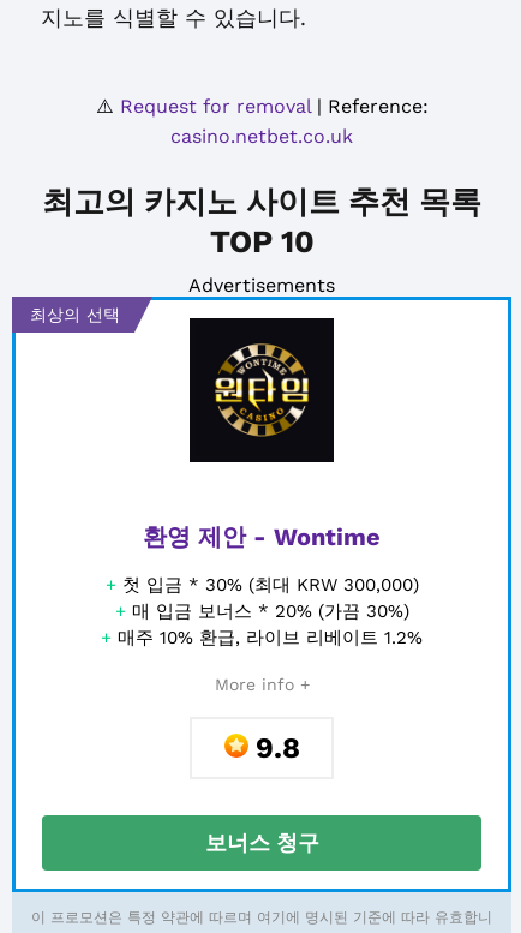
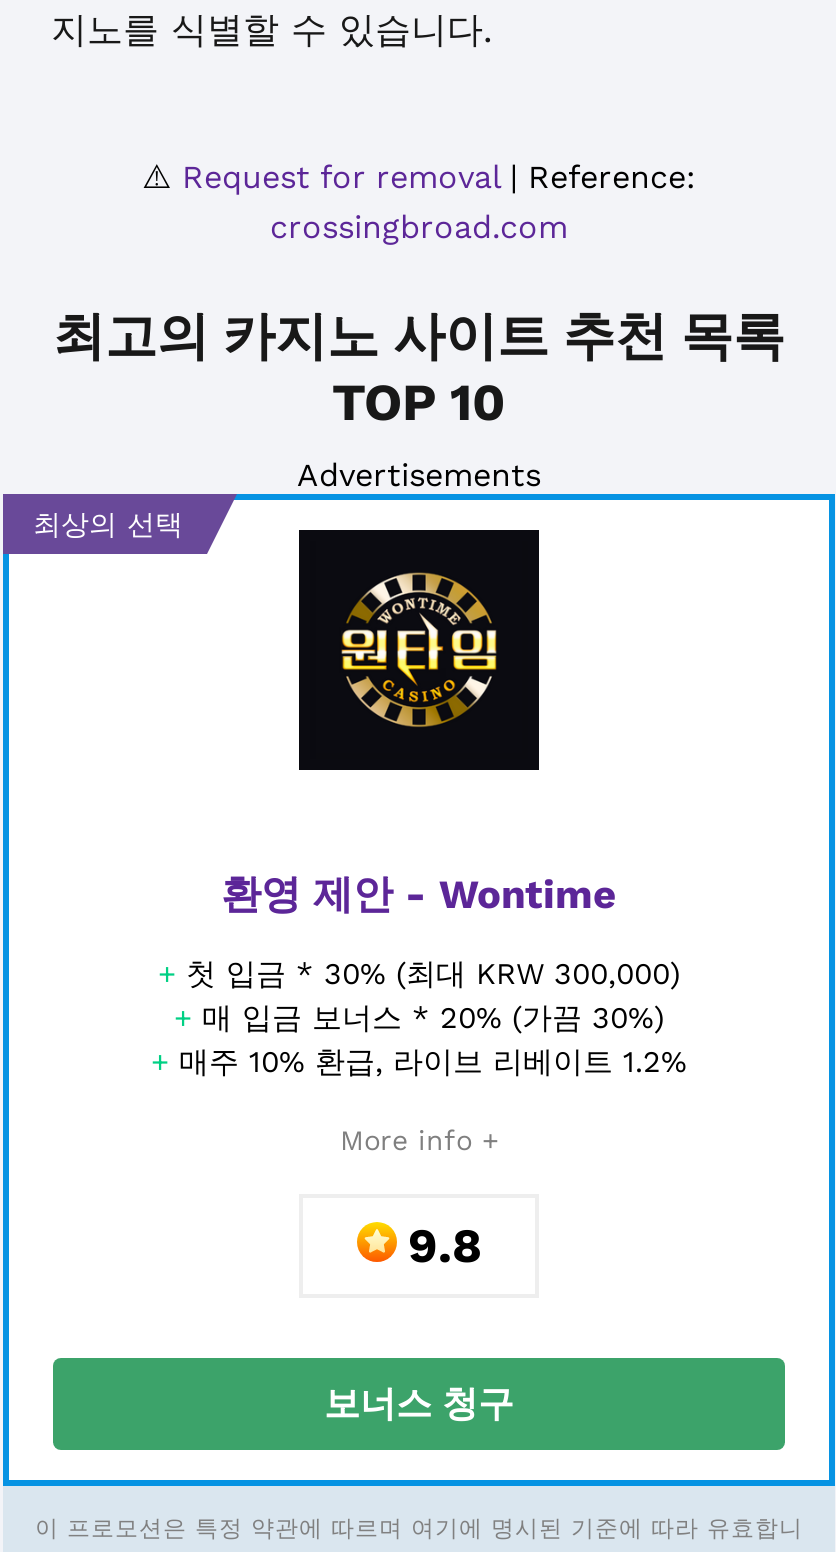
[170,125,353,148] casino.netbet.co.uk -> [270,208,568,246] crossingbroad.com

